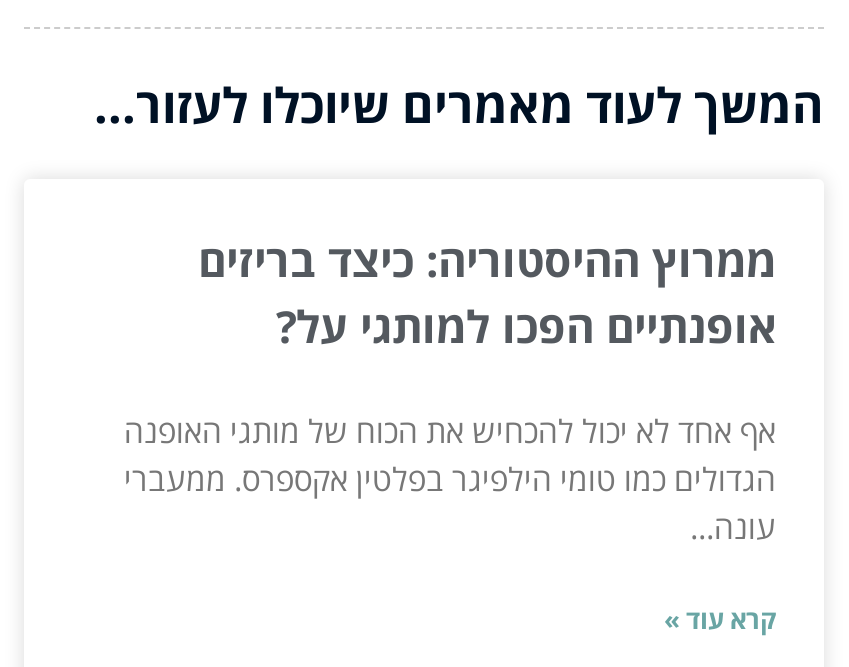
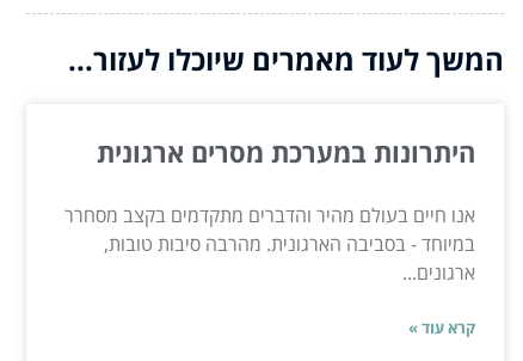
[198,229,776,355] ממרוץ ההיסטוריה: כיצד בריזים | אופנתיים הפכו למותגי על? -> [97,134,475,170] היתרונות במערכת מסרים ארגונית
[124,409,776,549] אף אחד לא יכול להכחיש את הכוח של מותגי האופנה | הגדולים כמו טומי הילפיגר בפלטין אקספרס. ממעברי | עונה... -> [64,202,475,285] אנו חיים בעולם מהיר והדברים מתקדמים בקצב מסחרר | במיוחד - בסביבה הארגונית. מהרבה סיבות טובות, | ארגונים...

